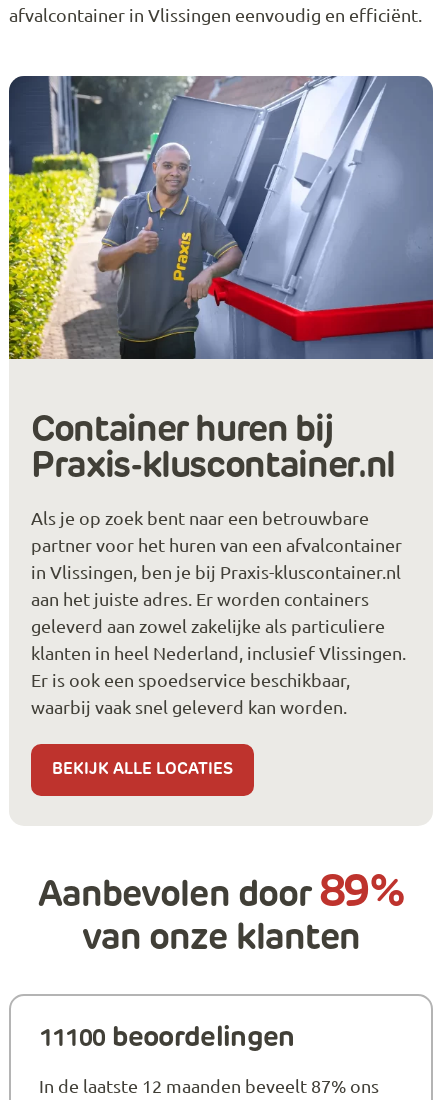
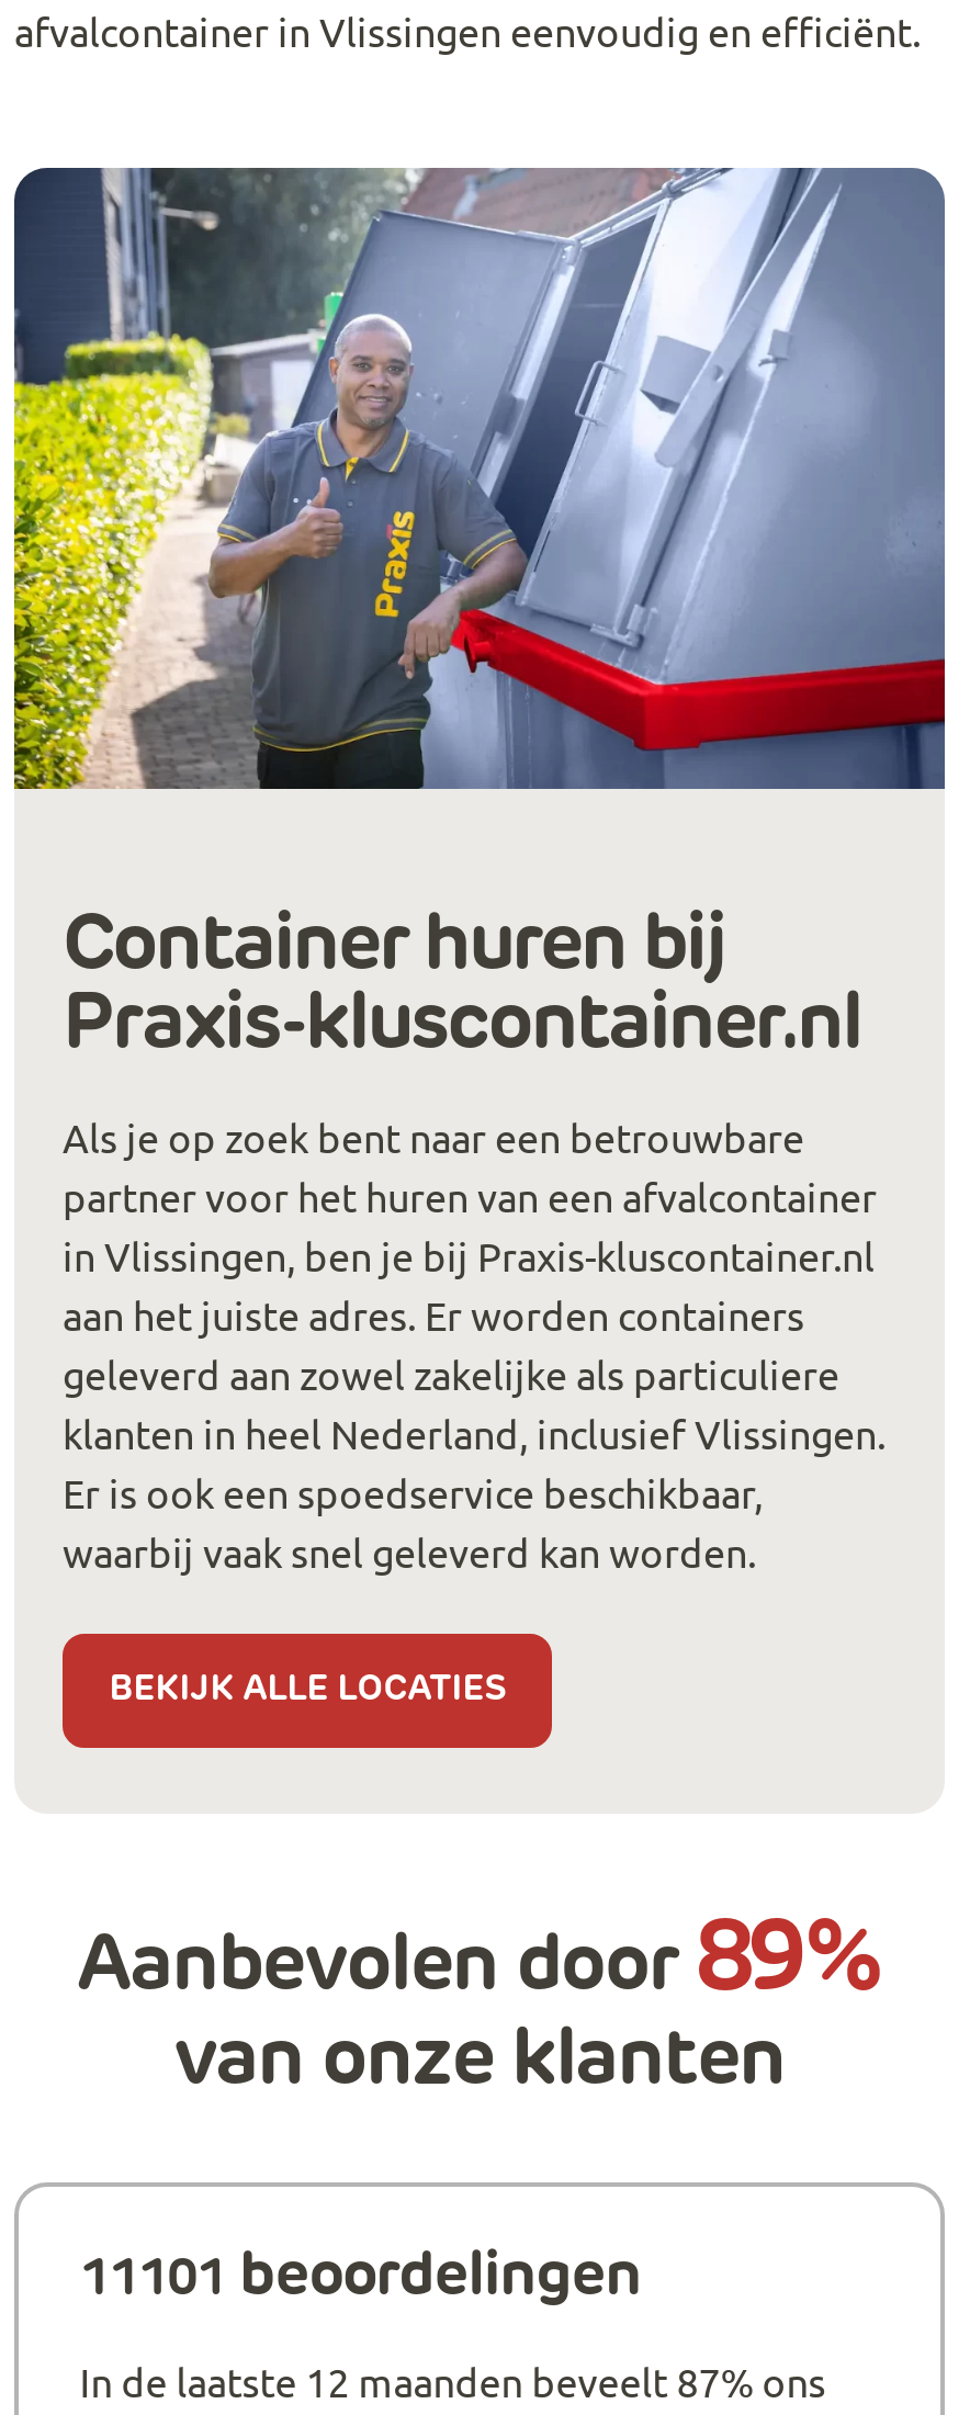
[39,1024,294,1052] 11100 beoordelingen -> [80,2247,641,2308] 11101 beoordelingen

